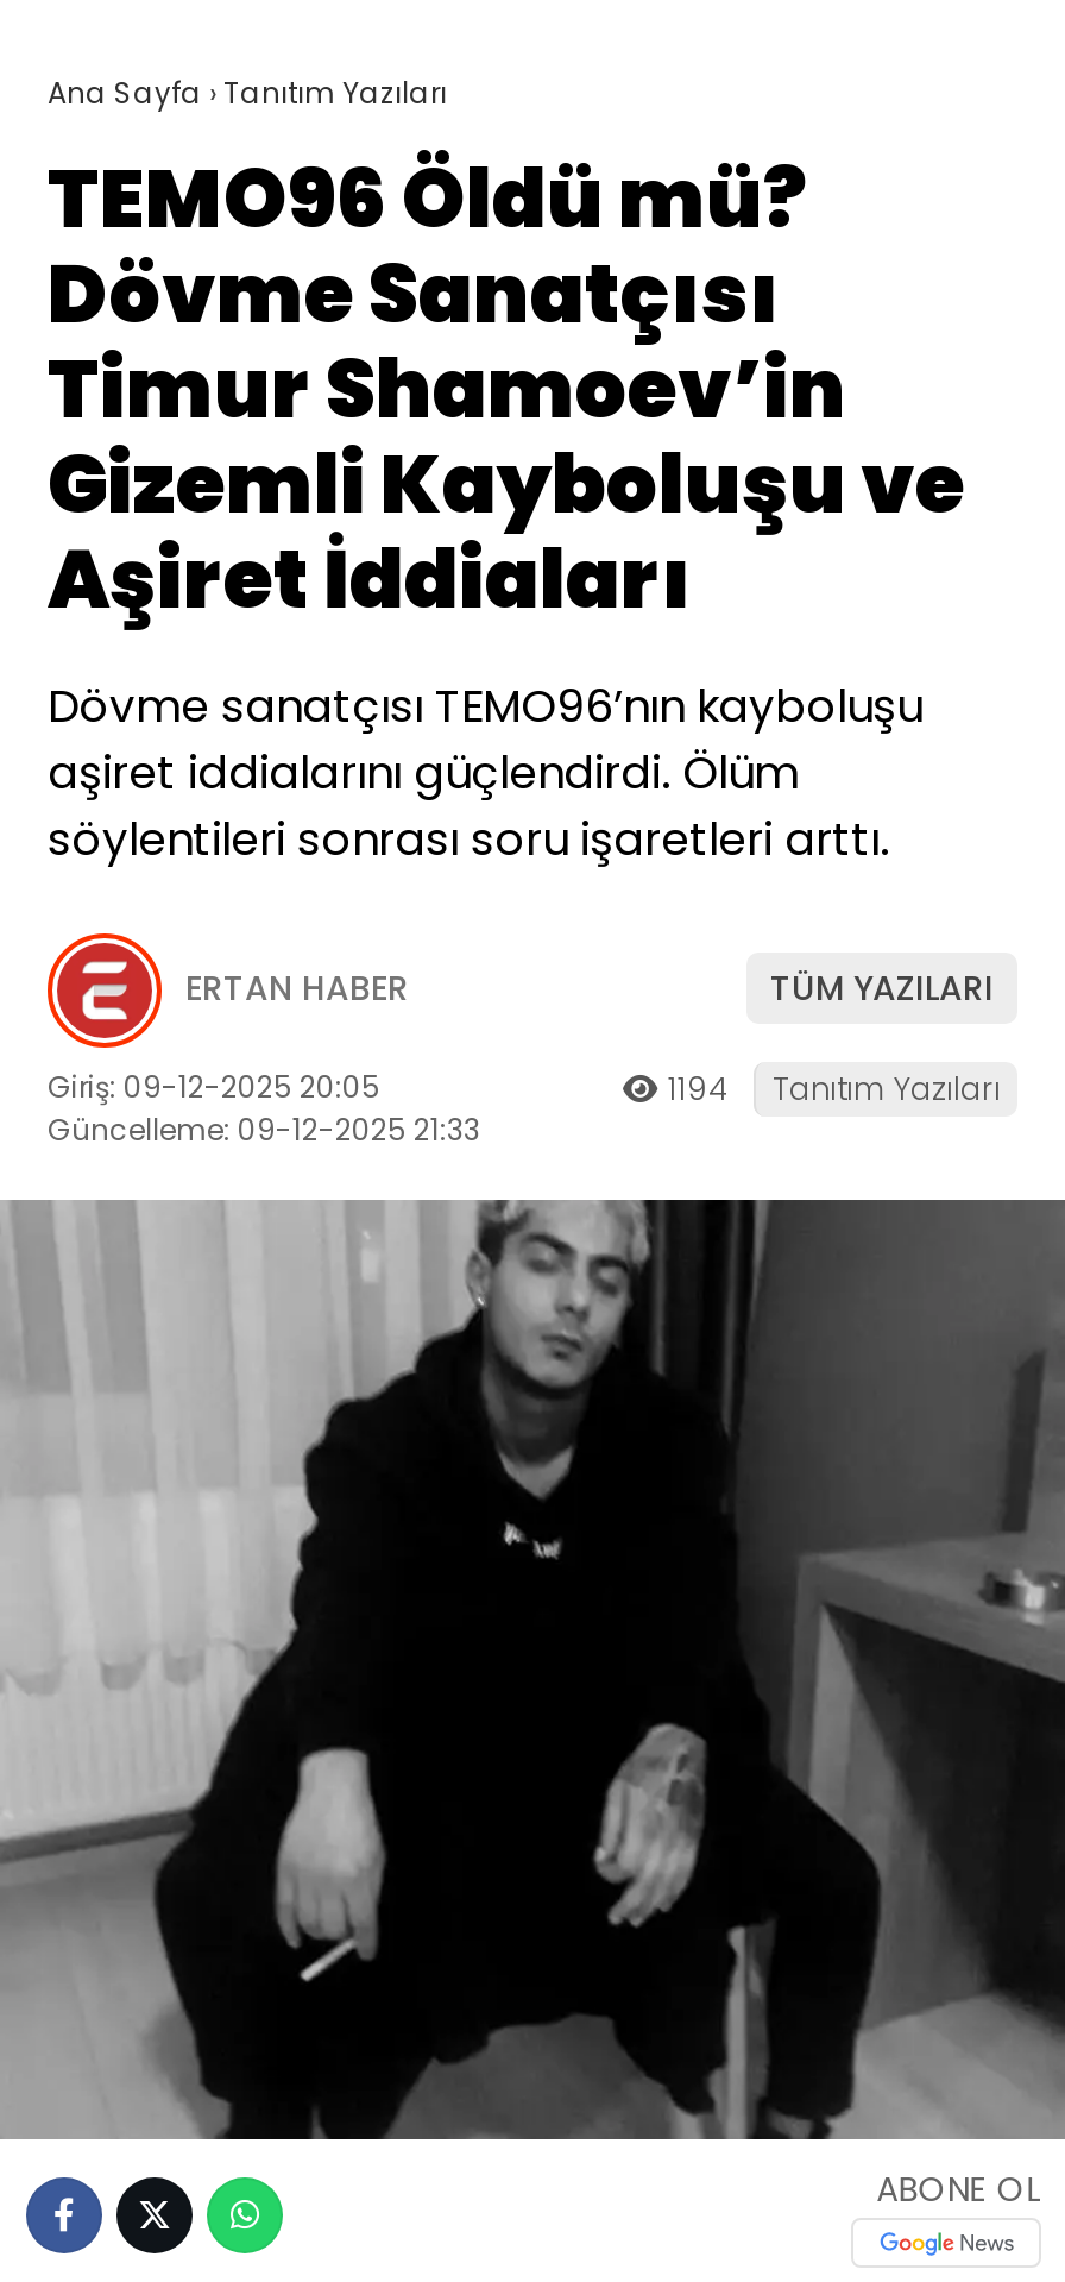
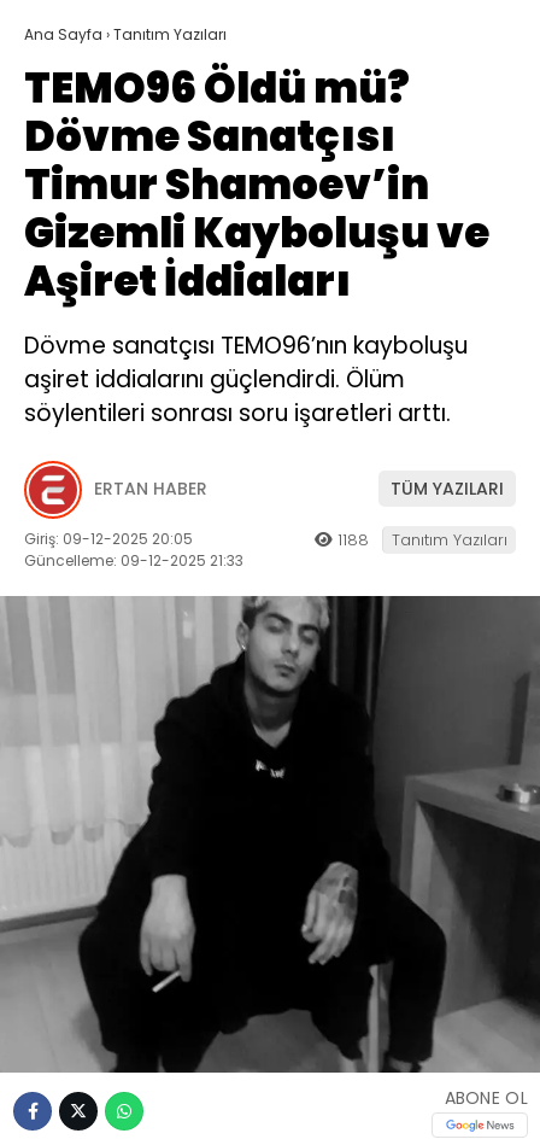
[658,1066,1001,1111] 1194 Tanıtım Yazıları -> [333,528,507,551] 1188 Tanıtım Yazıları

